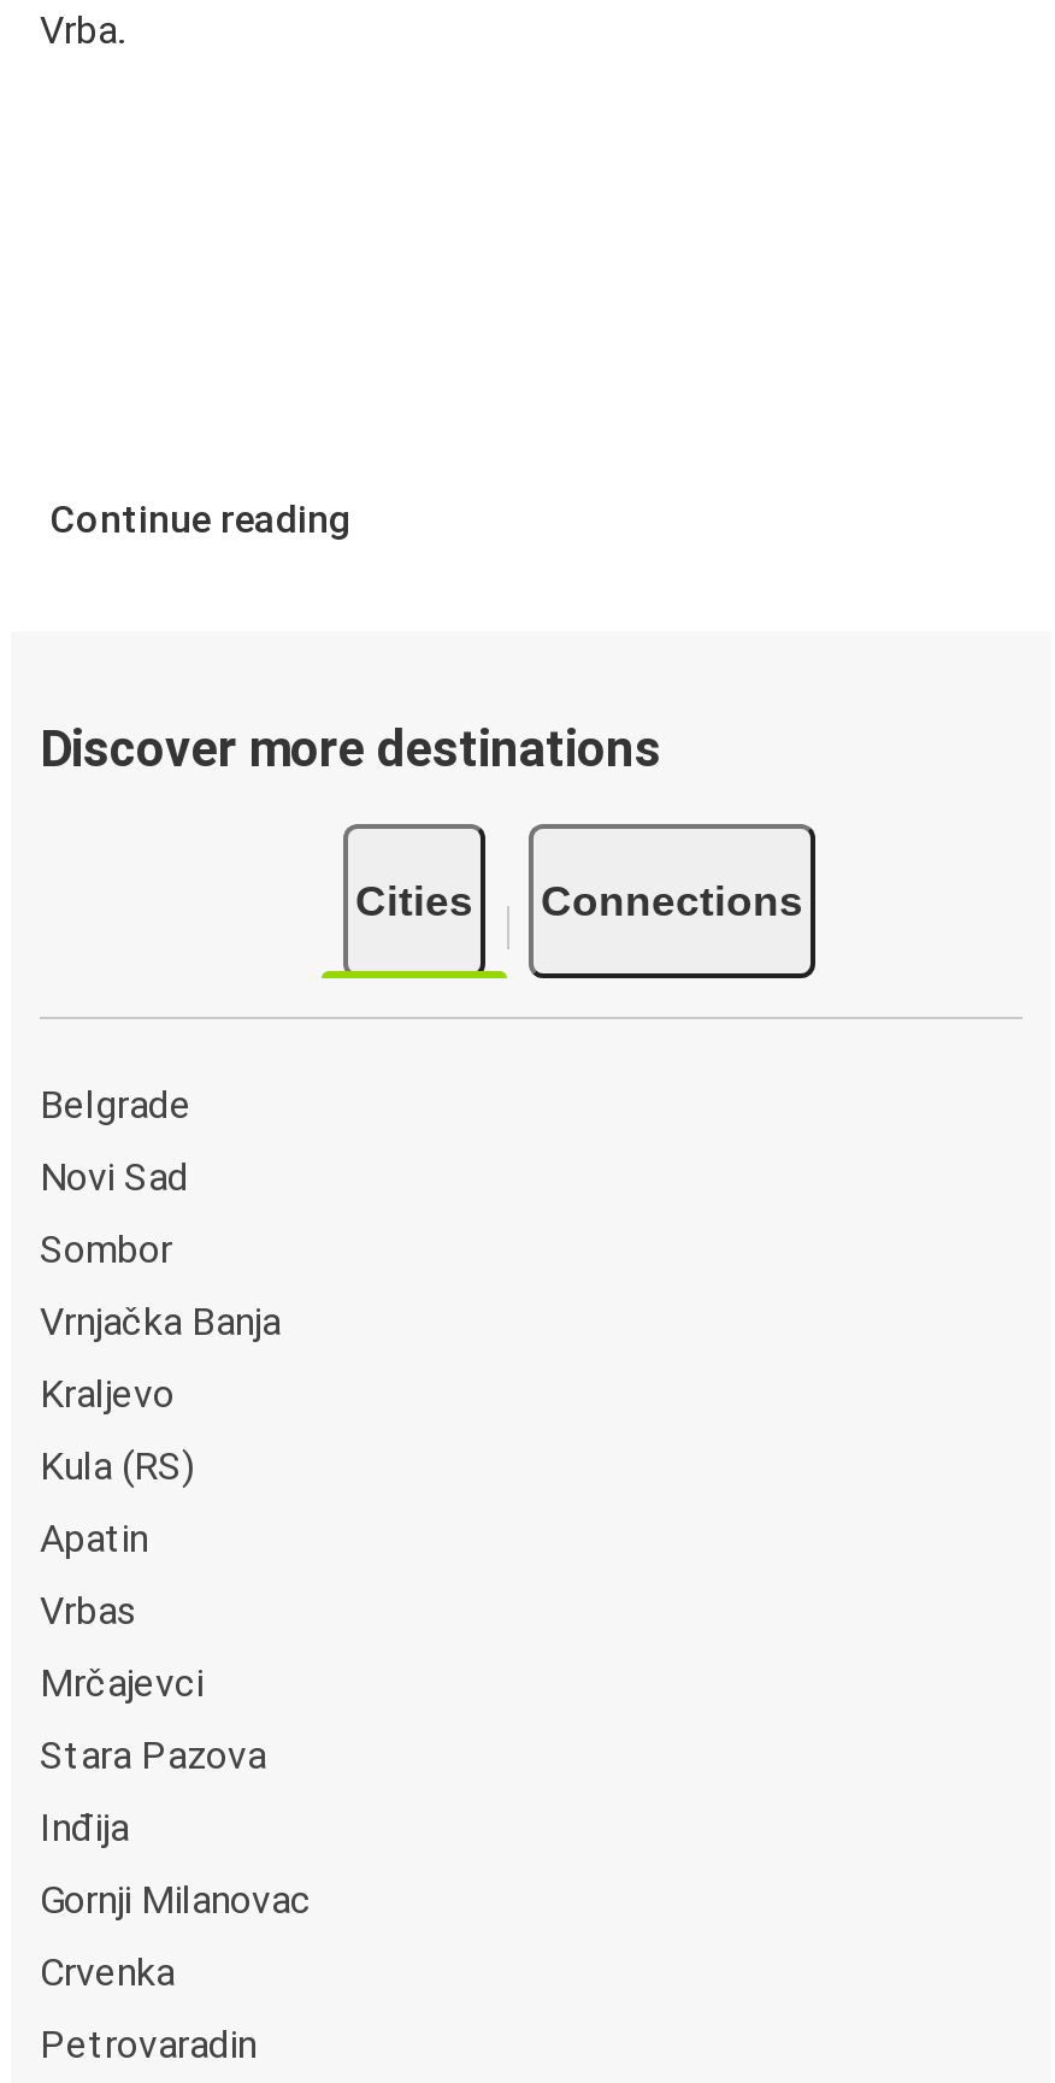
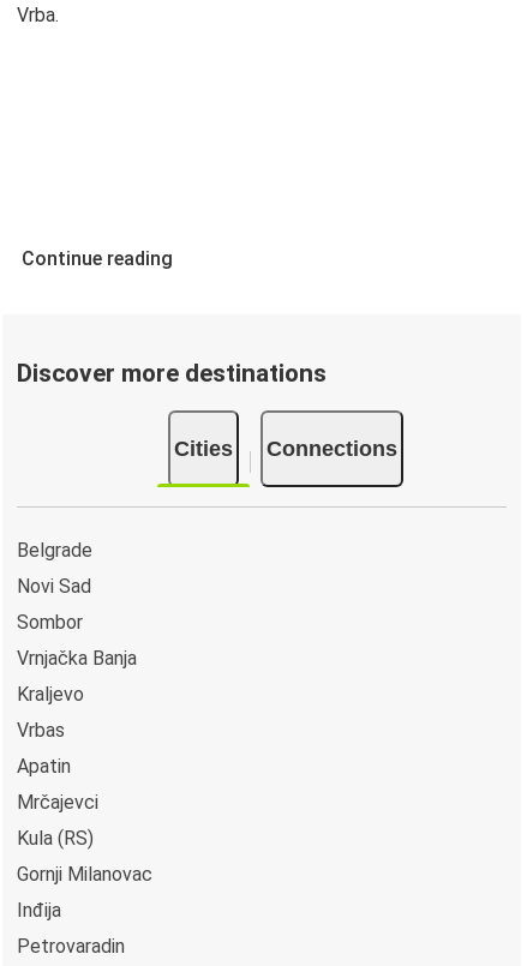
[40,1443,194,1561] Kula (RS) | Apatin -> none
none -> [17,755,71,777] Apatin
[40,1732,266,1850] Stara Pazova | Inđija -> [17,827,94,849] Kula (RS)
[40,1949,175,1995] Crvenka -> [17,899,61,921] Inđija

